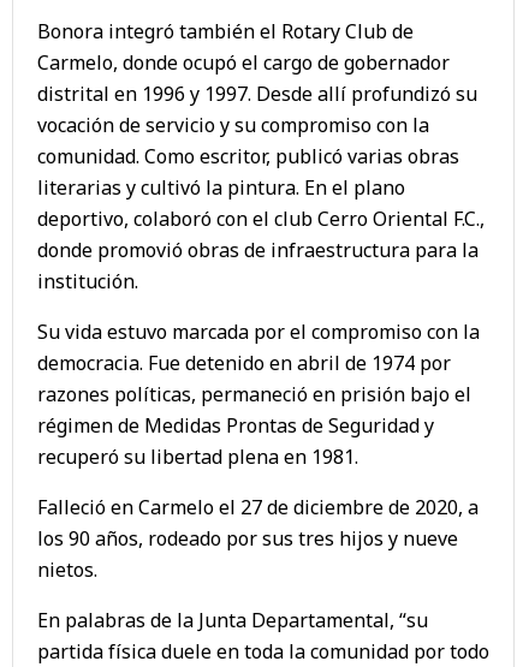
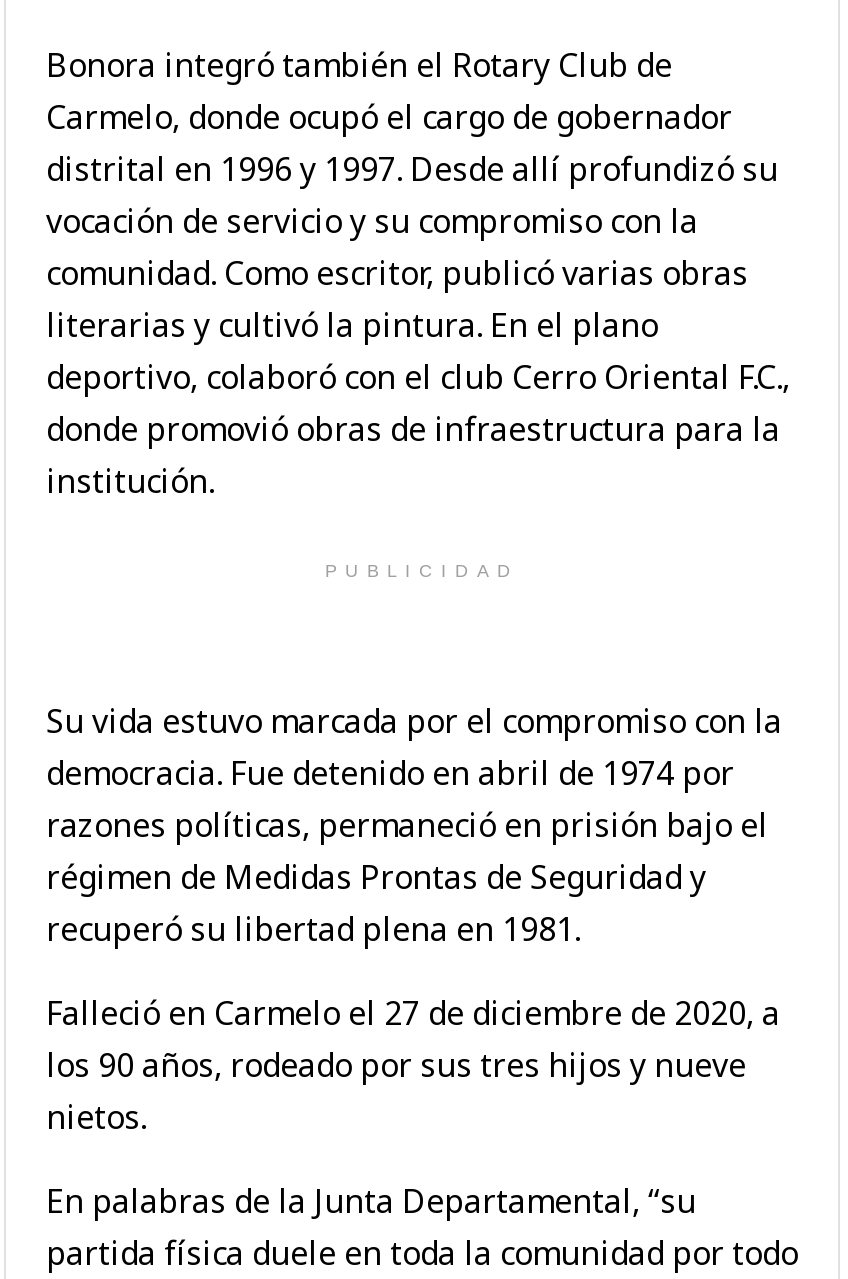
none -> [325,560,519,580] PUBLICIDAD

